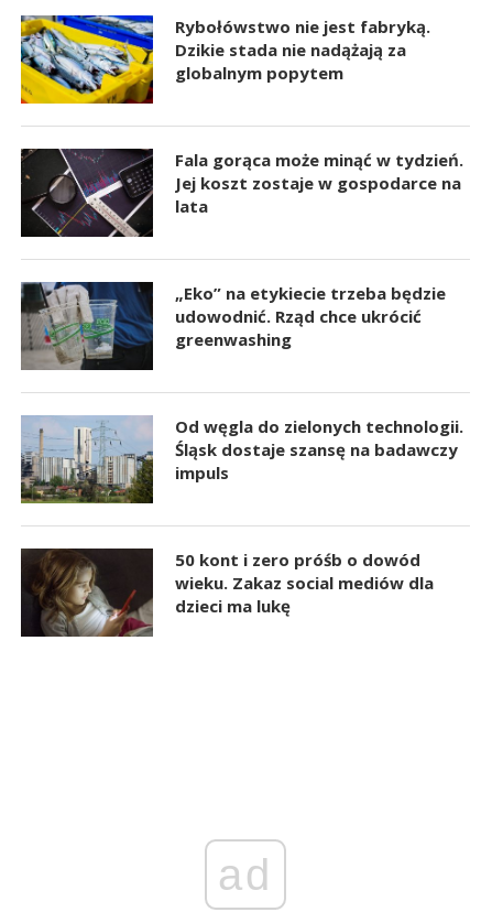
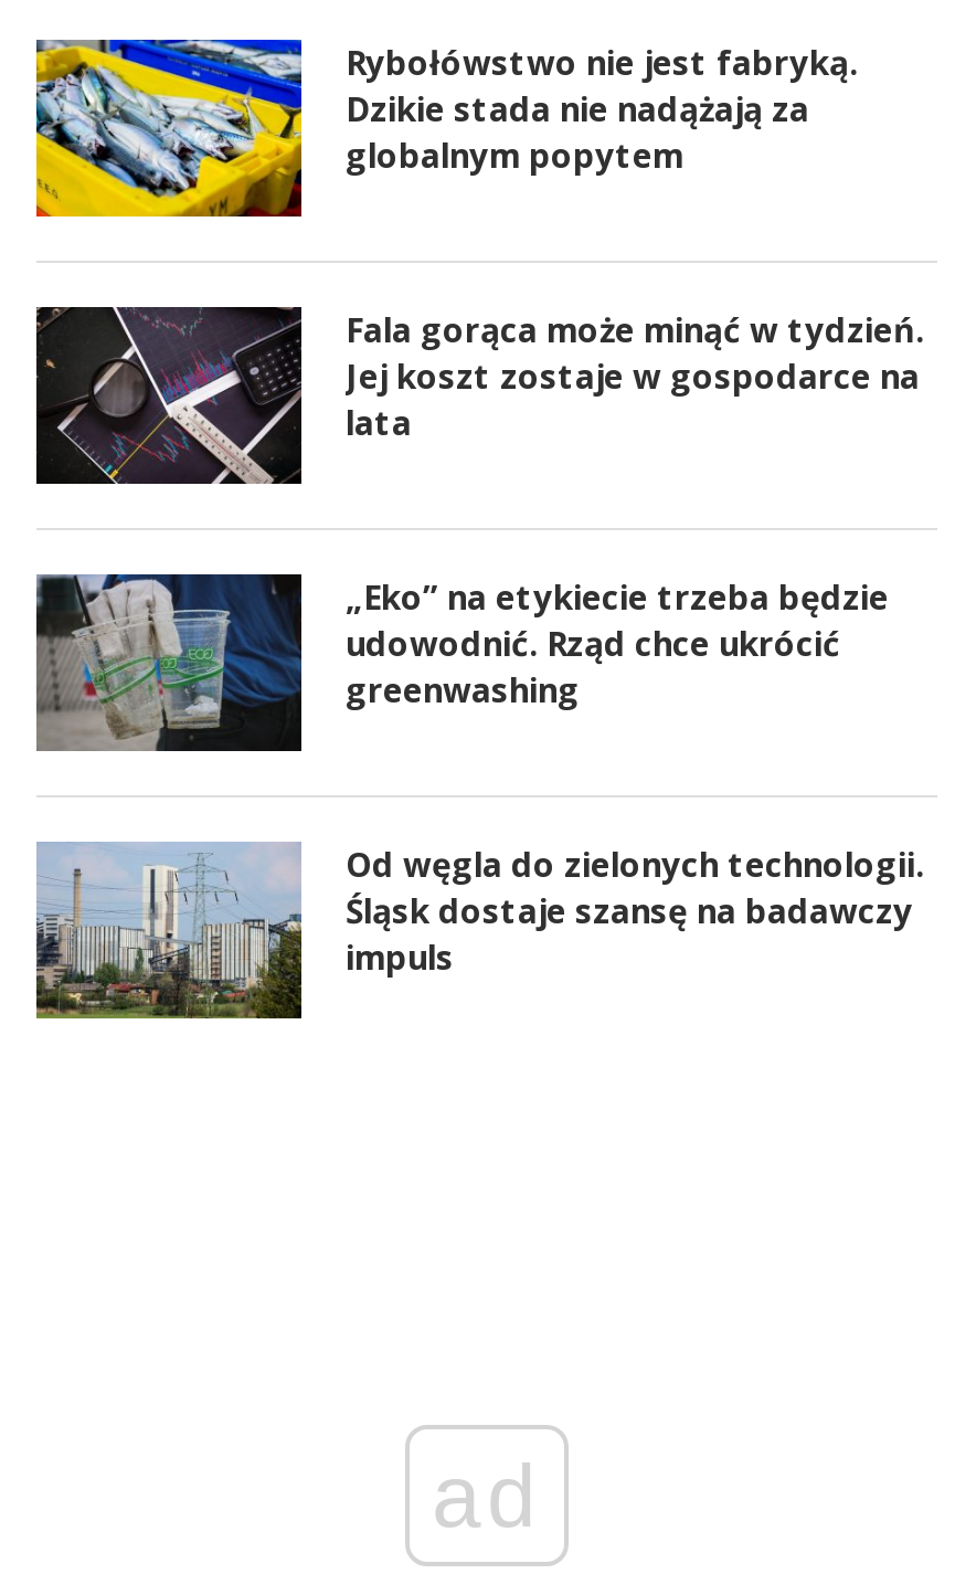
[20,547,434,638] [image] | 50 kont i zero próśb o dowód | wieku. Zakaz social mediów dla | dzieci ma lukę -> none

